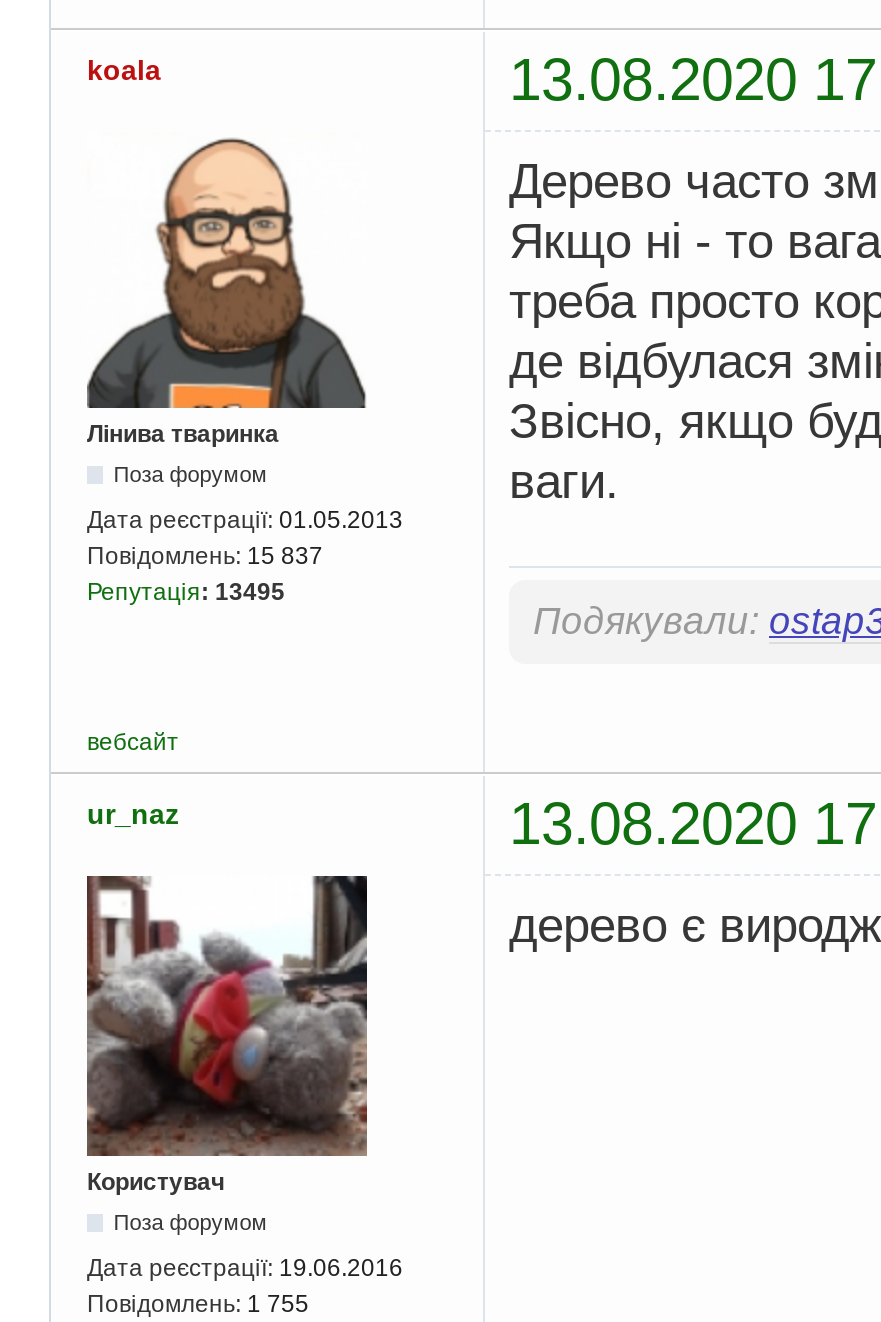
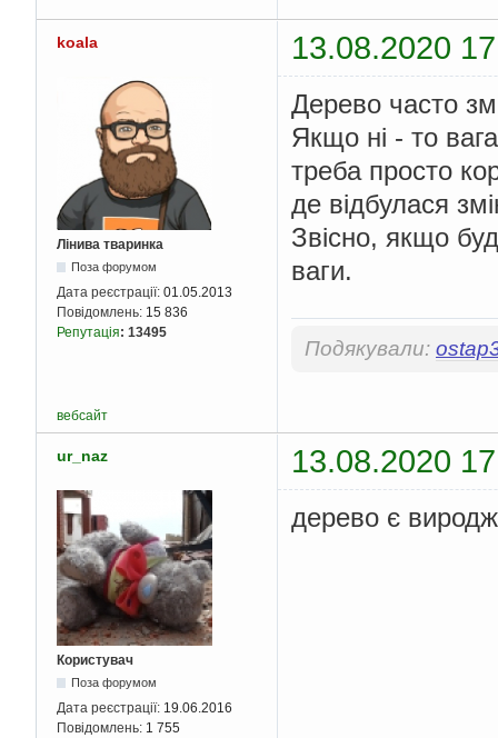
[87,541,323,569] Повідомлень: 15 837 -> [57,304,188,320] Повідомлень: 15 836

